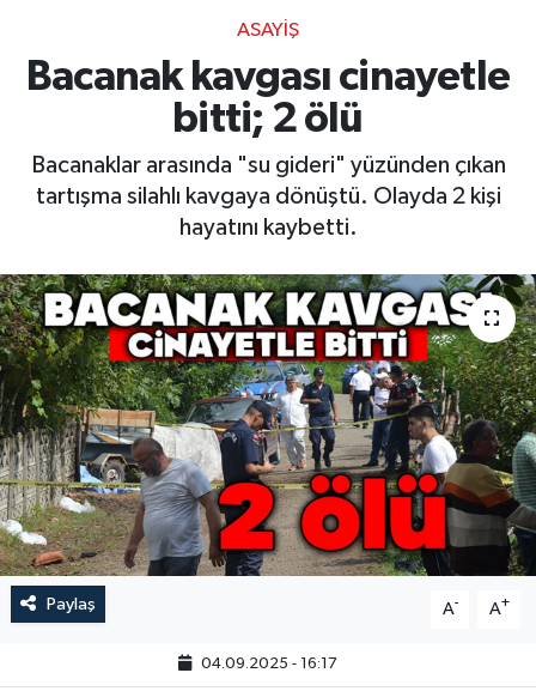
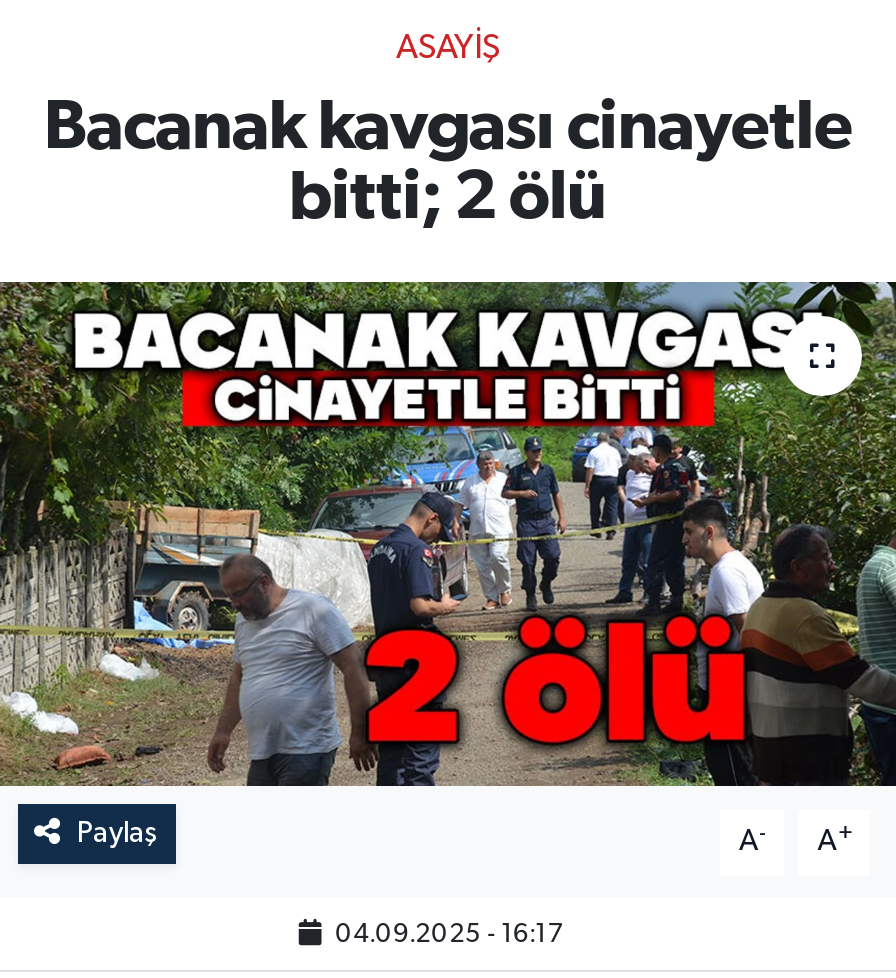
[31,154,505,240] Bacanaklar arasında "su gideri" yüzünden çıkan | tartışma silahlı kavgaya dönüştü. Olayda 2 kişi | hayatını kaybetti. -> none

